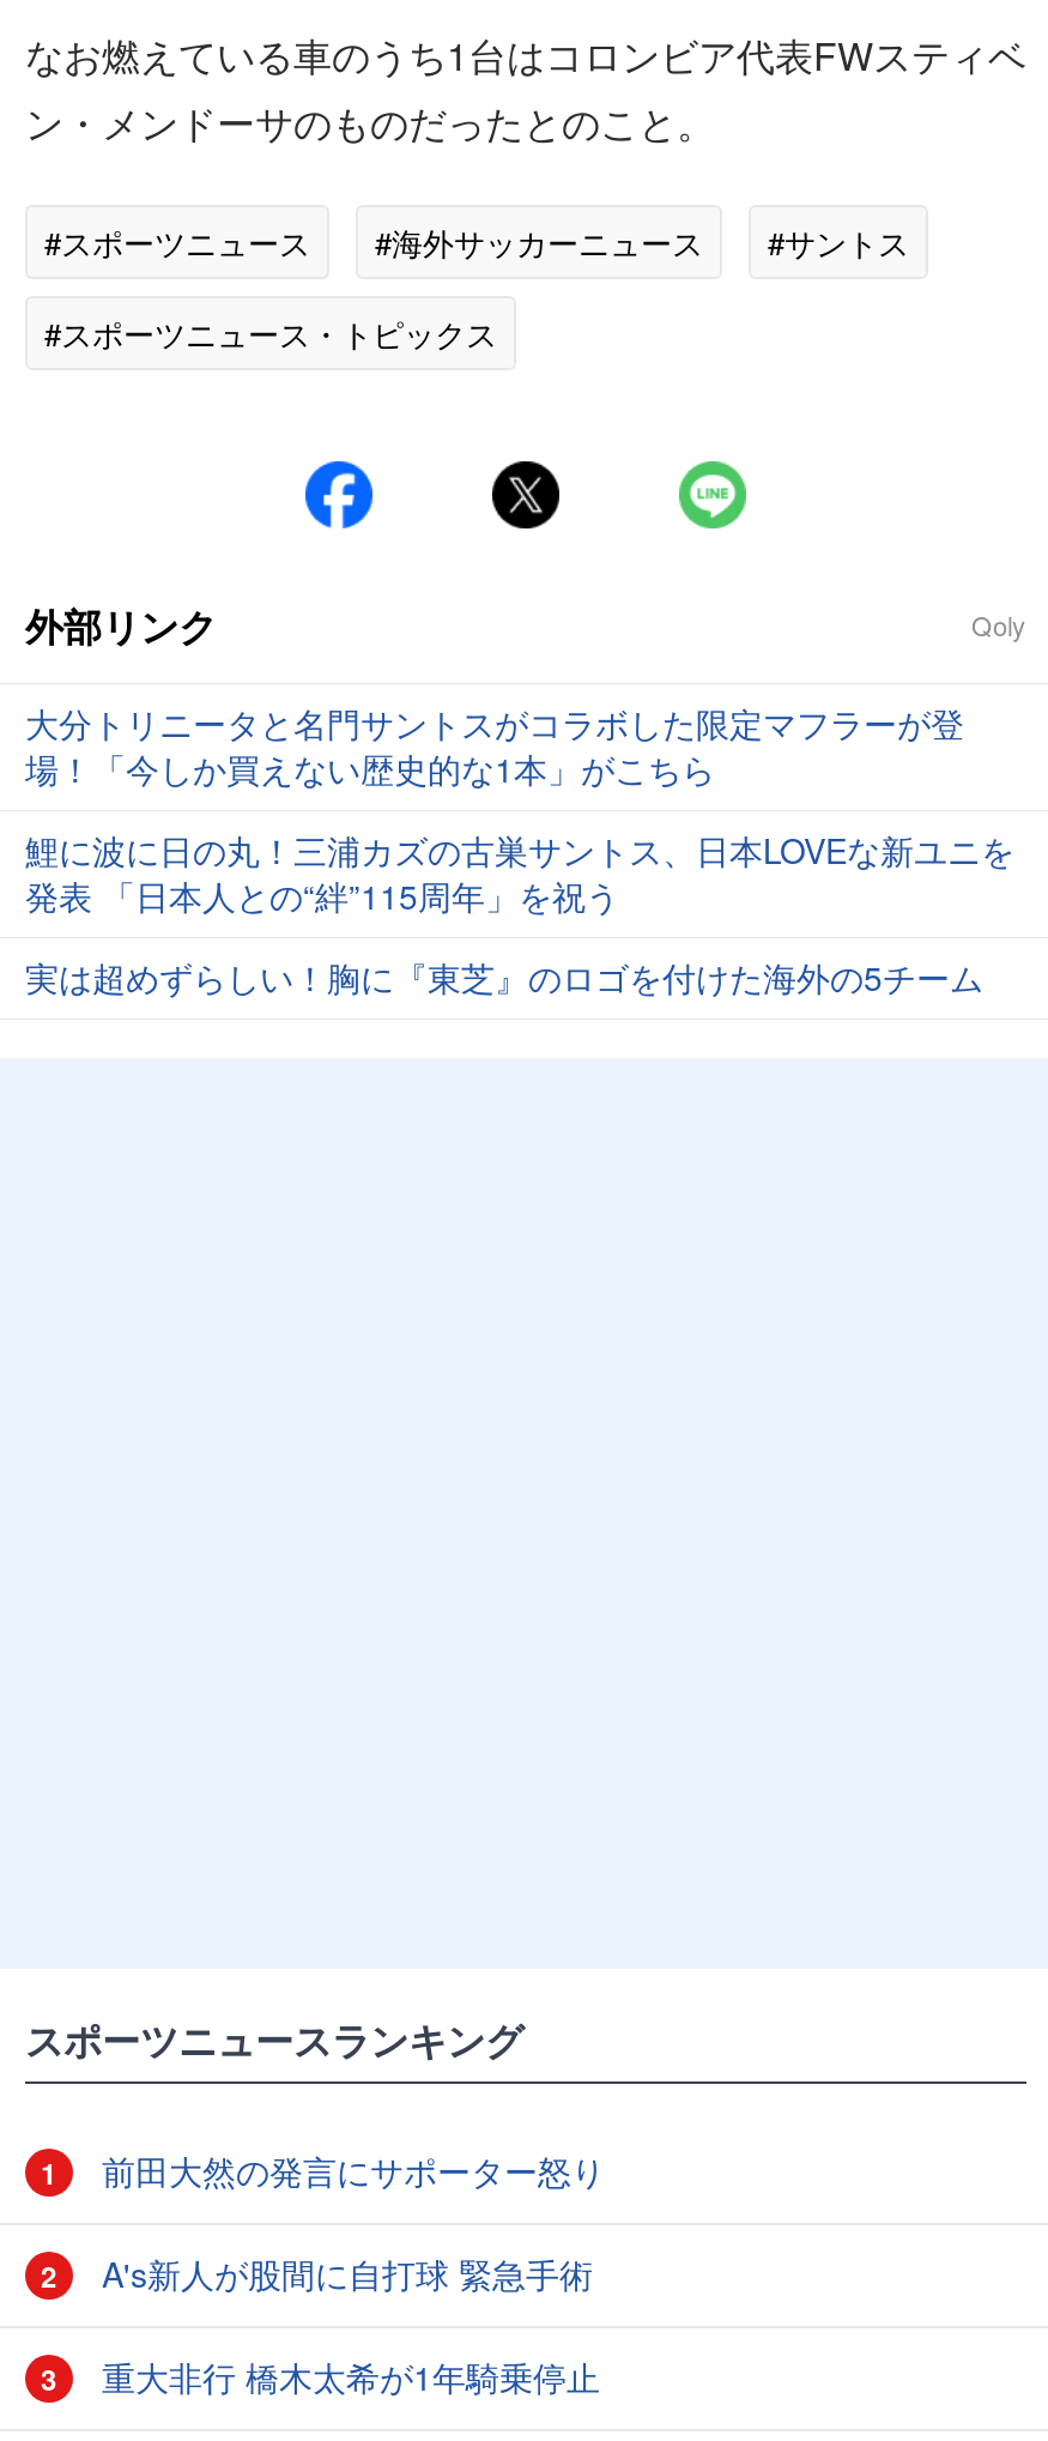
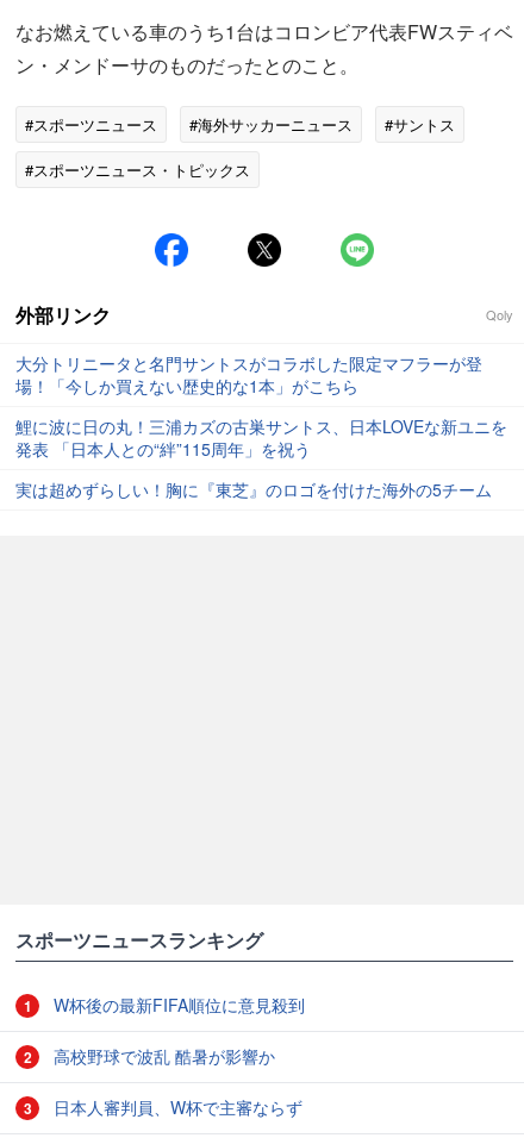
[92,2146,605,2194] 前田大然の発言にサポーター怒り -> [49,993,305,1017] W杯後の最新FIFA順位に意見殺到
[92,2250,593,2297] A's新人が股間に自打球 緊急手術 -> [49,1044,275,1068] 高校野球で波乱 酷暑が影響か
[92,2353,600,2400] 重大非行 橋木太希が1年騎乗停止 -> [49,1095,302,1119] 日本人審判員、W杯で主審ならず

